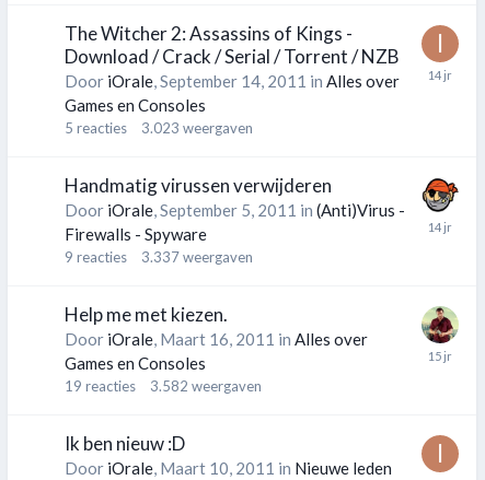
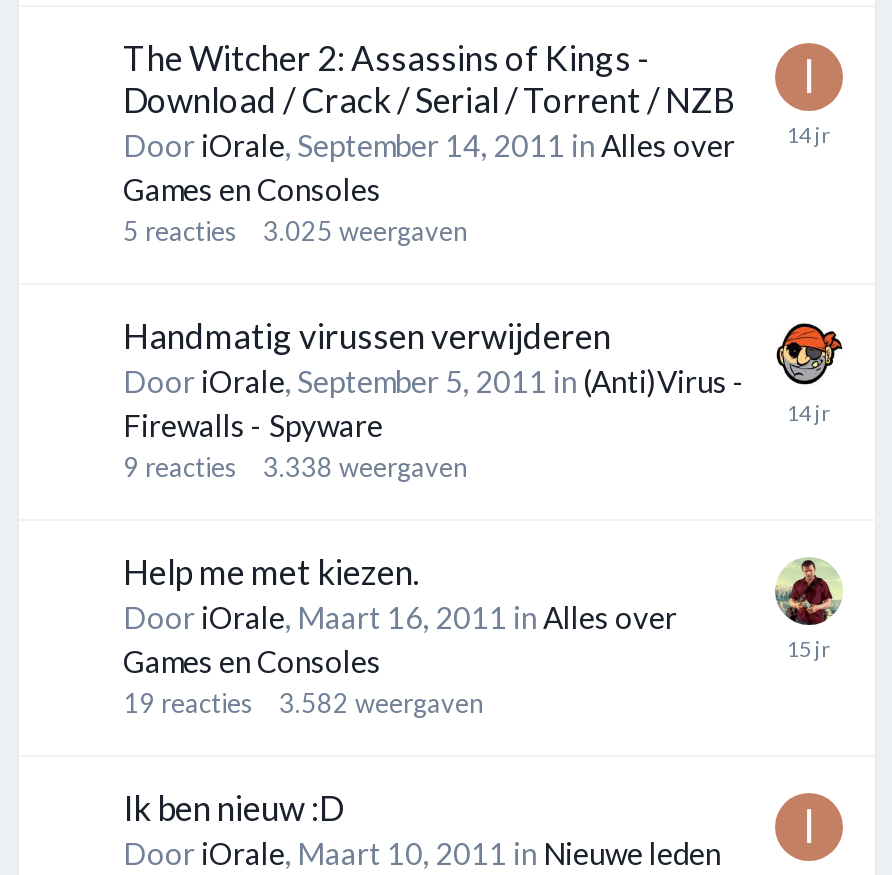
[65,119,253,137] 5 reacties 3.023 weergaven -> [123,215,467,247] 5 reacties 3.025 weergaven
[65,248,253,266] 9 reacties 3.337 weergaven -> [123,451,467,483] 9 reacties 3.338 weergaven

